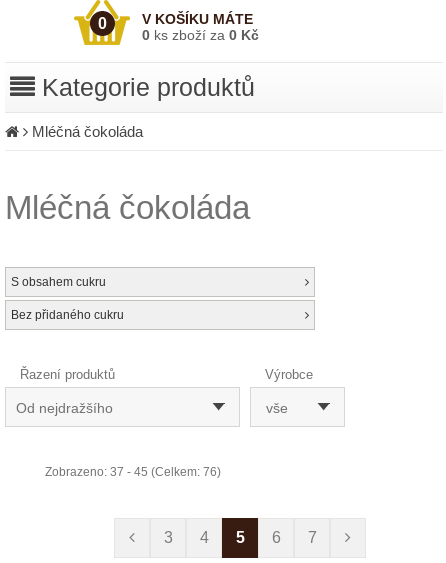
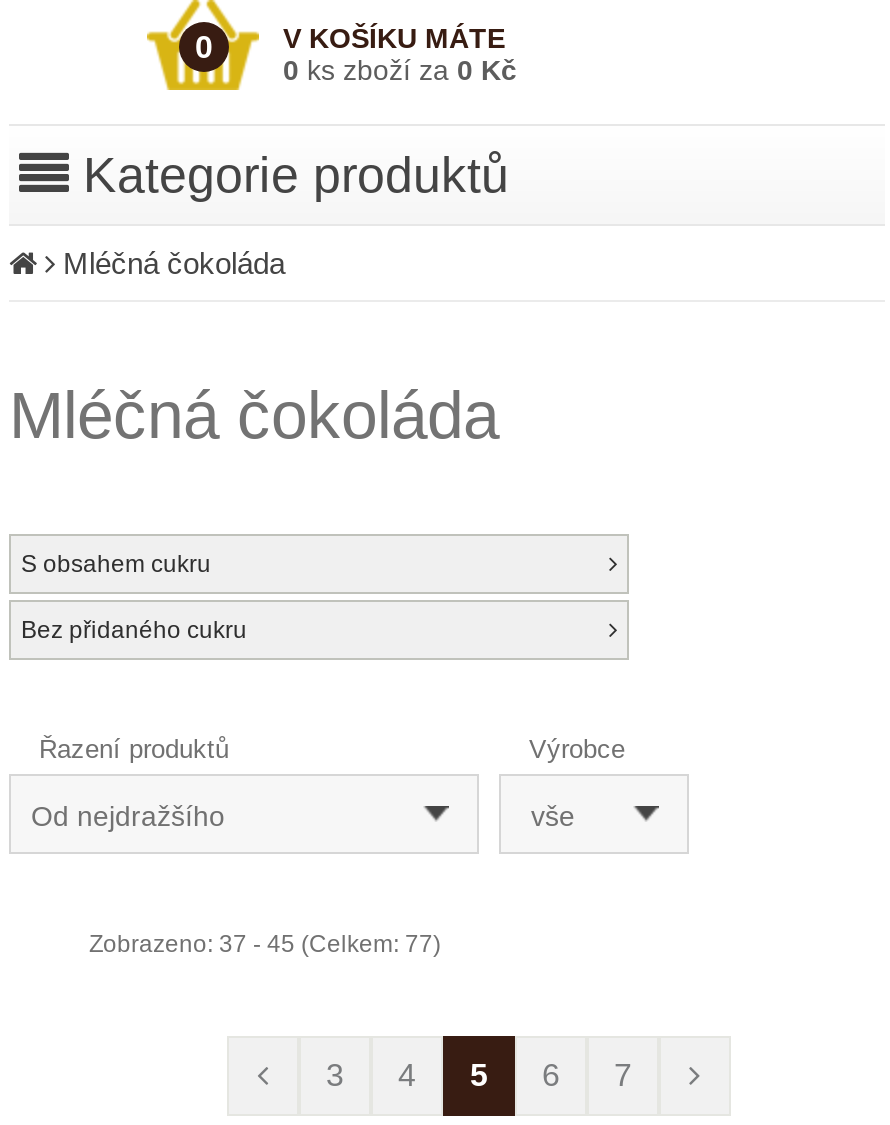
[45,465,221,479] Zobrazeno: 37 - 45 (Celkem: 76) -> [89,930,441,958] Zobrazeno: 37 - 45 (Celkem: 77)

